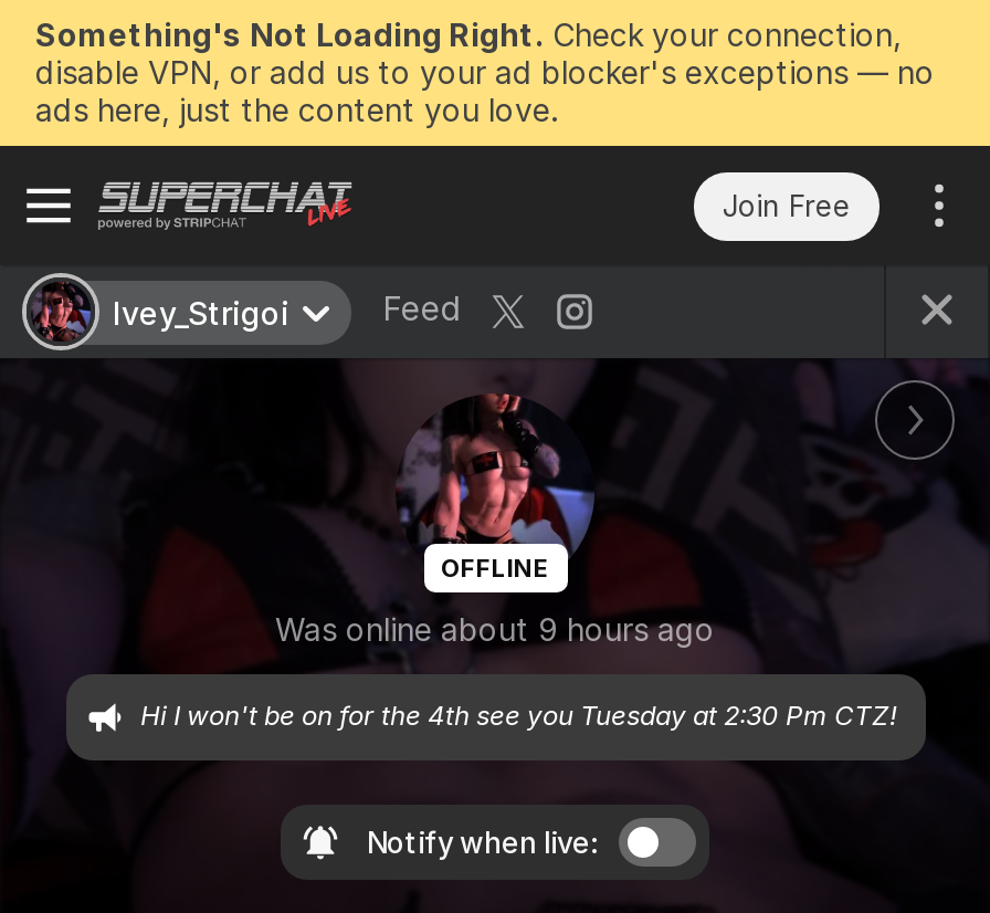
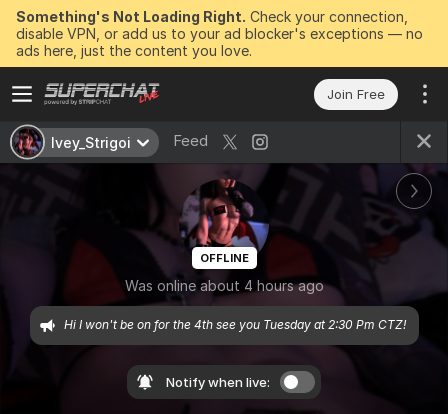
[275,611,715,649] Was online about 9 hours ago -> [124,277,323,294] Was online about 4 hours ago

